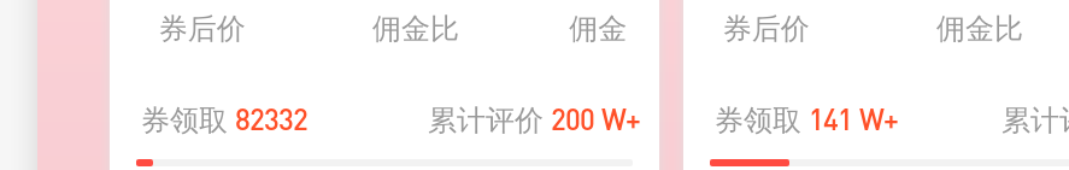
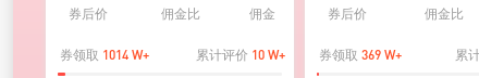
[141,101,640,137] 券领取82332 | 累计评价200 W+ -> [60,47,285,63] 券领取1014 W+ | 累计评价10 W+
[715,101,898,137] 券领取141 W+ -> [319,47,402,63] 券领取369 W+

